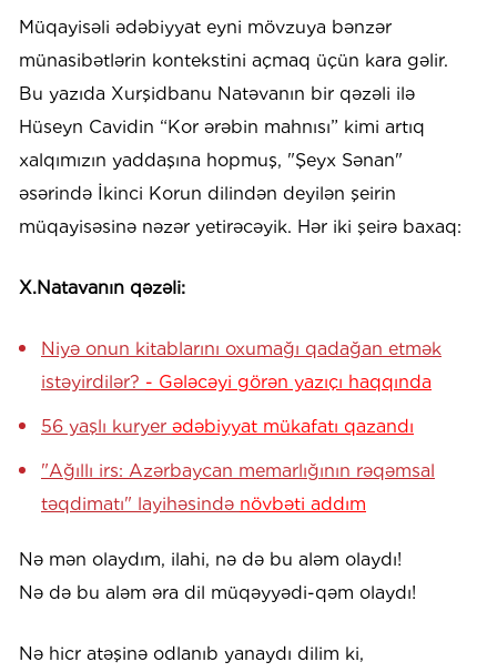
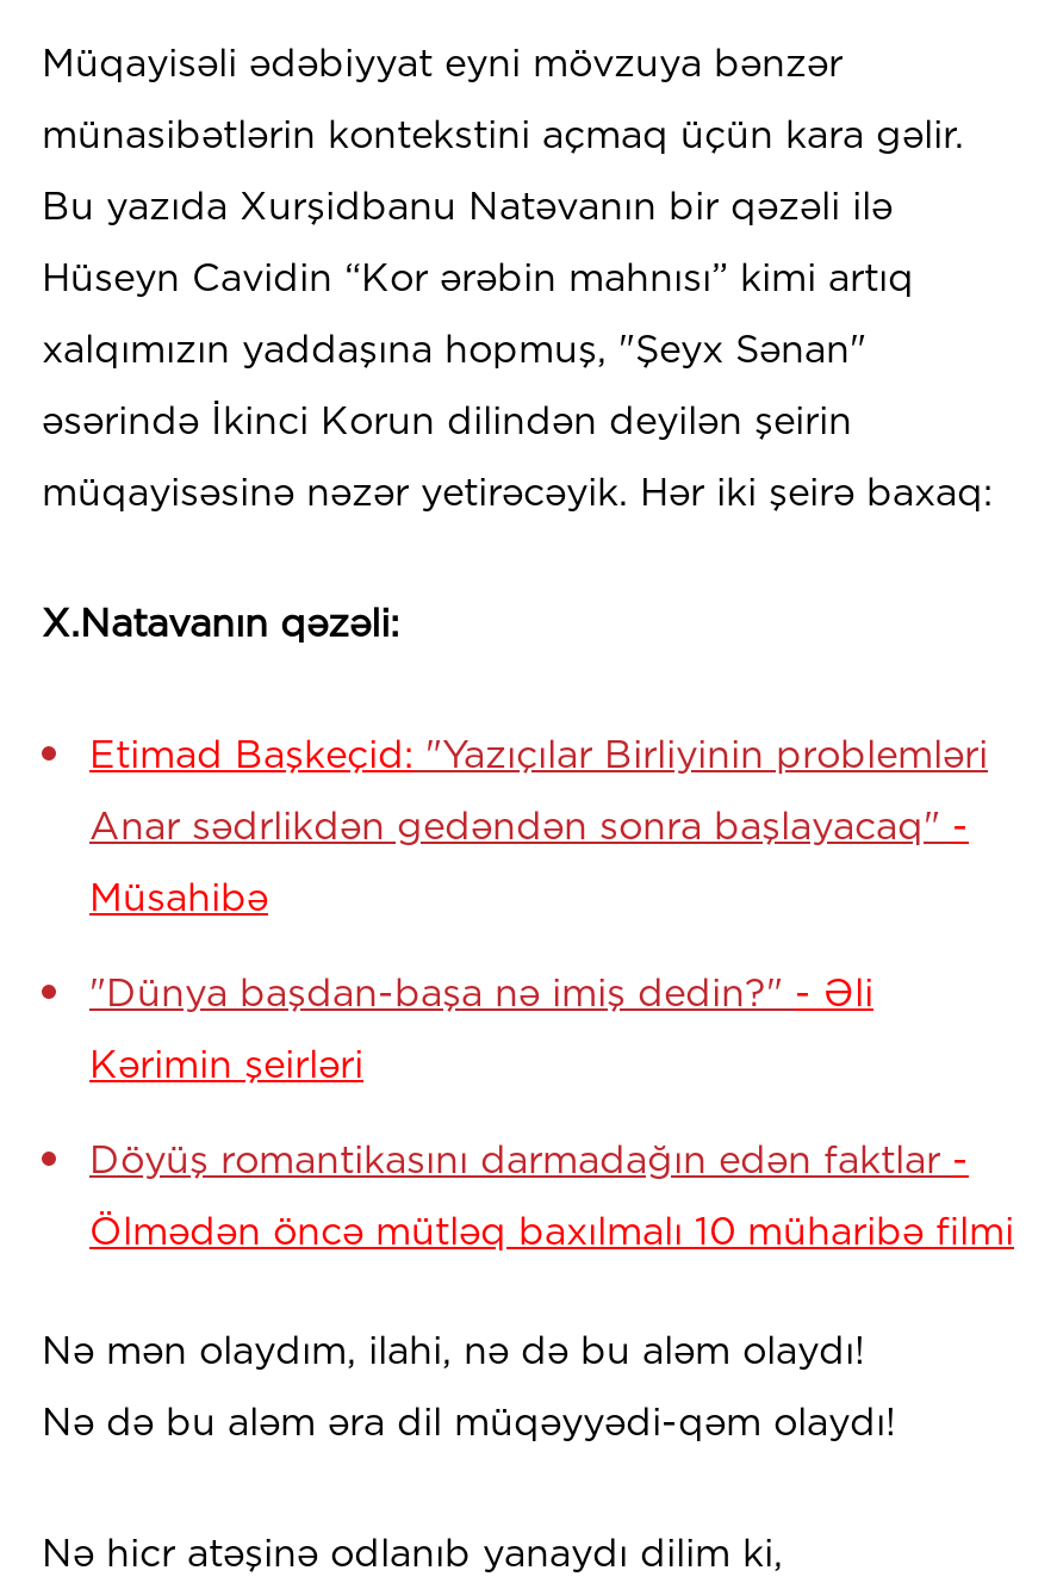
[41,338,442,515] Niyə onun kitablarını oxumağı qadağan etmək | istəyirdilər? - Gələcəyi görən yazıçı haqqında | 56 yaşlı kuryer ədəbiyyat mükafatı qazandı | "Ağıllı irs: Azərbaycan memarlığının rəqəmsal | təqdimatı" layihəsində növbəti addım -> [89,732,1014,1254] Etimad Başkeçid: "Yazıçılar Birliyinin problemləri | Anar sədrlikdən gedəndən sonra başlayacaq" - | Müsahibə | "Dünya başdan-başa nə imiş dedin?" - Əli | Kərimin şeirləri | Döyüş romantikasını darmadağın edən faktlar - | Ölmədən öncə mütləq baxılmalı 10 müharibə filmi

